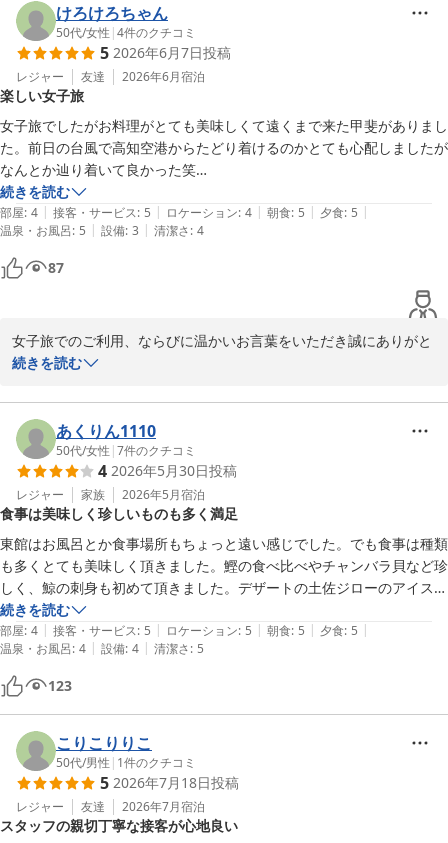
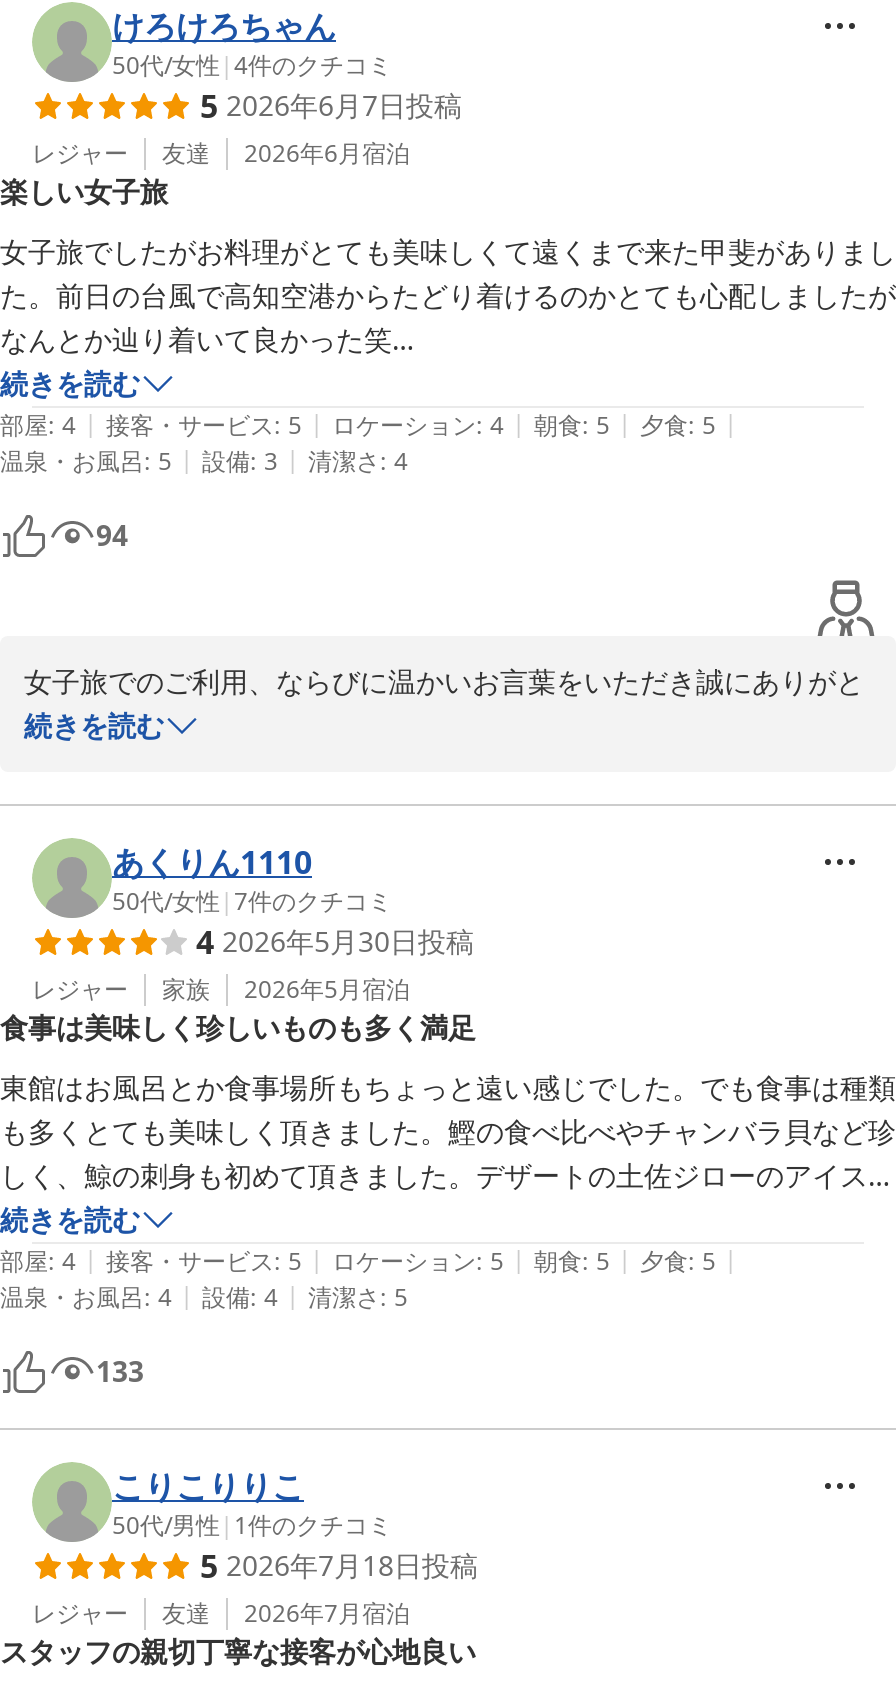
[48,258,64,277] 87 -> [96,516,128,554] 94
[48,676,72,695] 123 -> [96,1352,144,1390] 133

